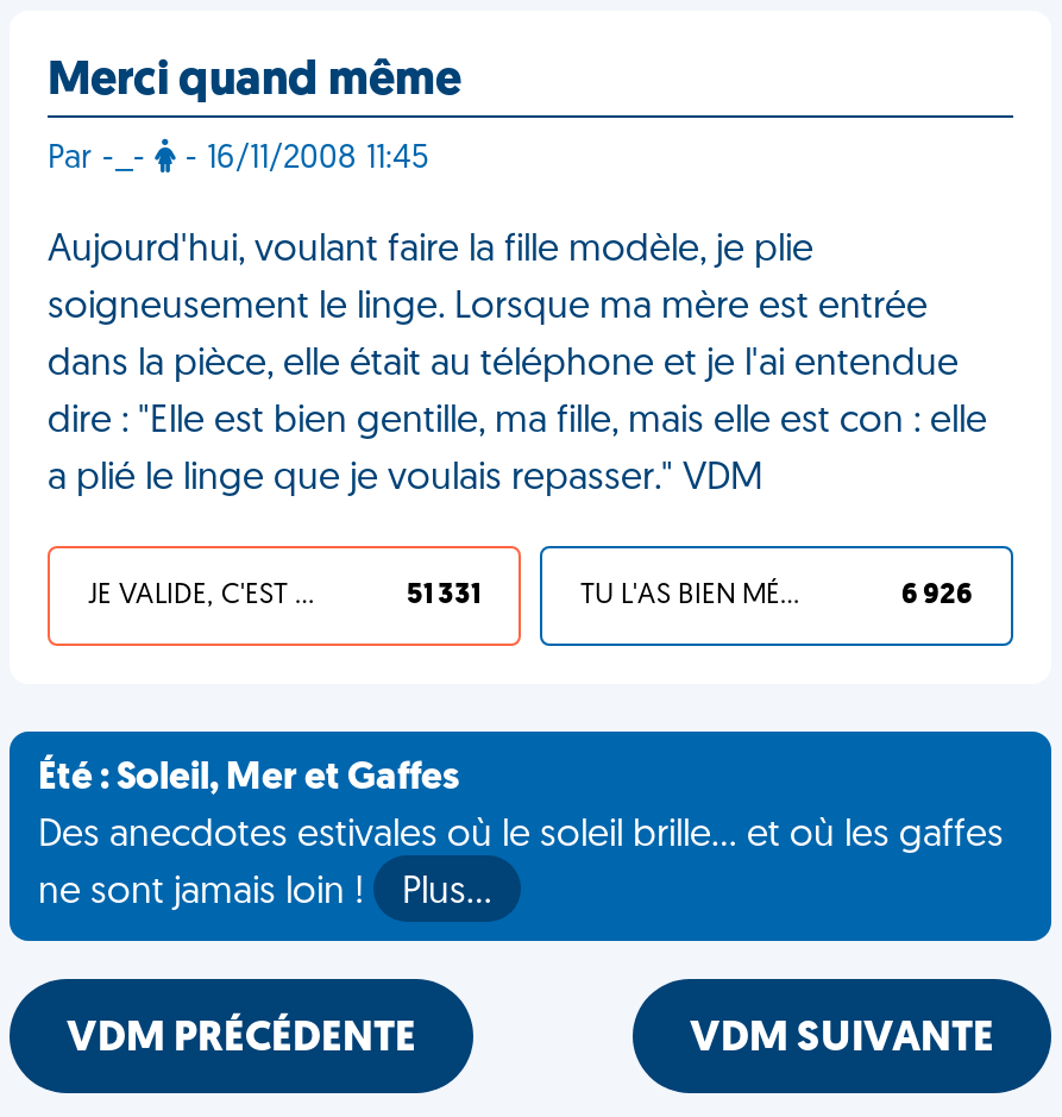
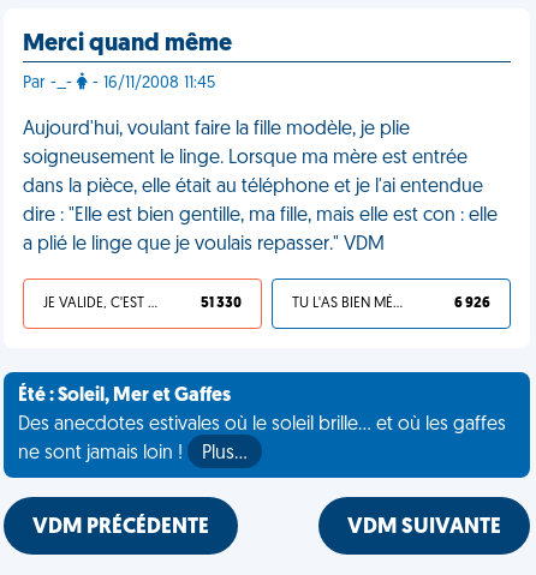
[407,582,480,610] 51 331 -> [201,297,242,311] 51 330

